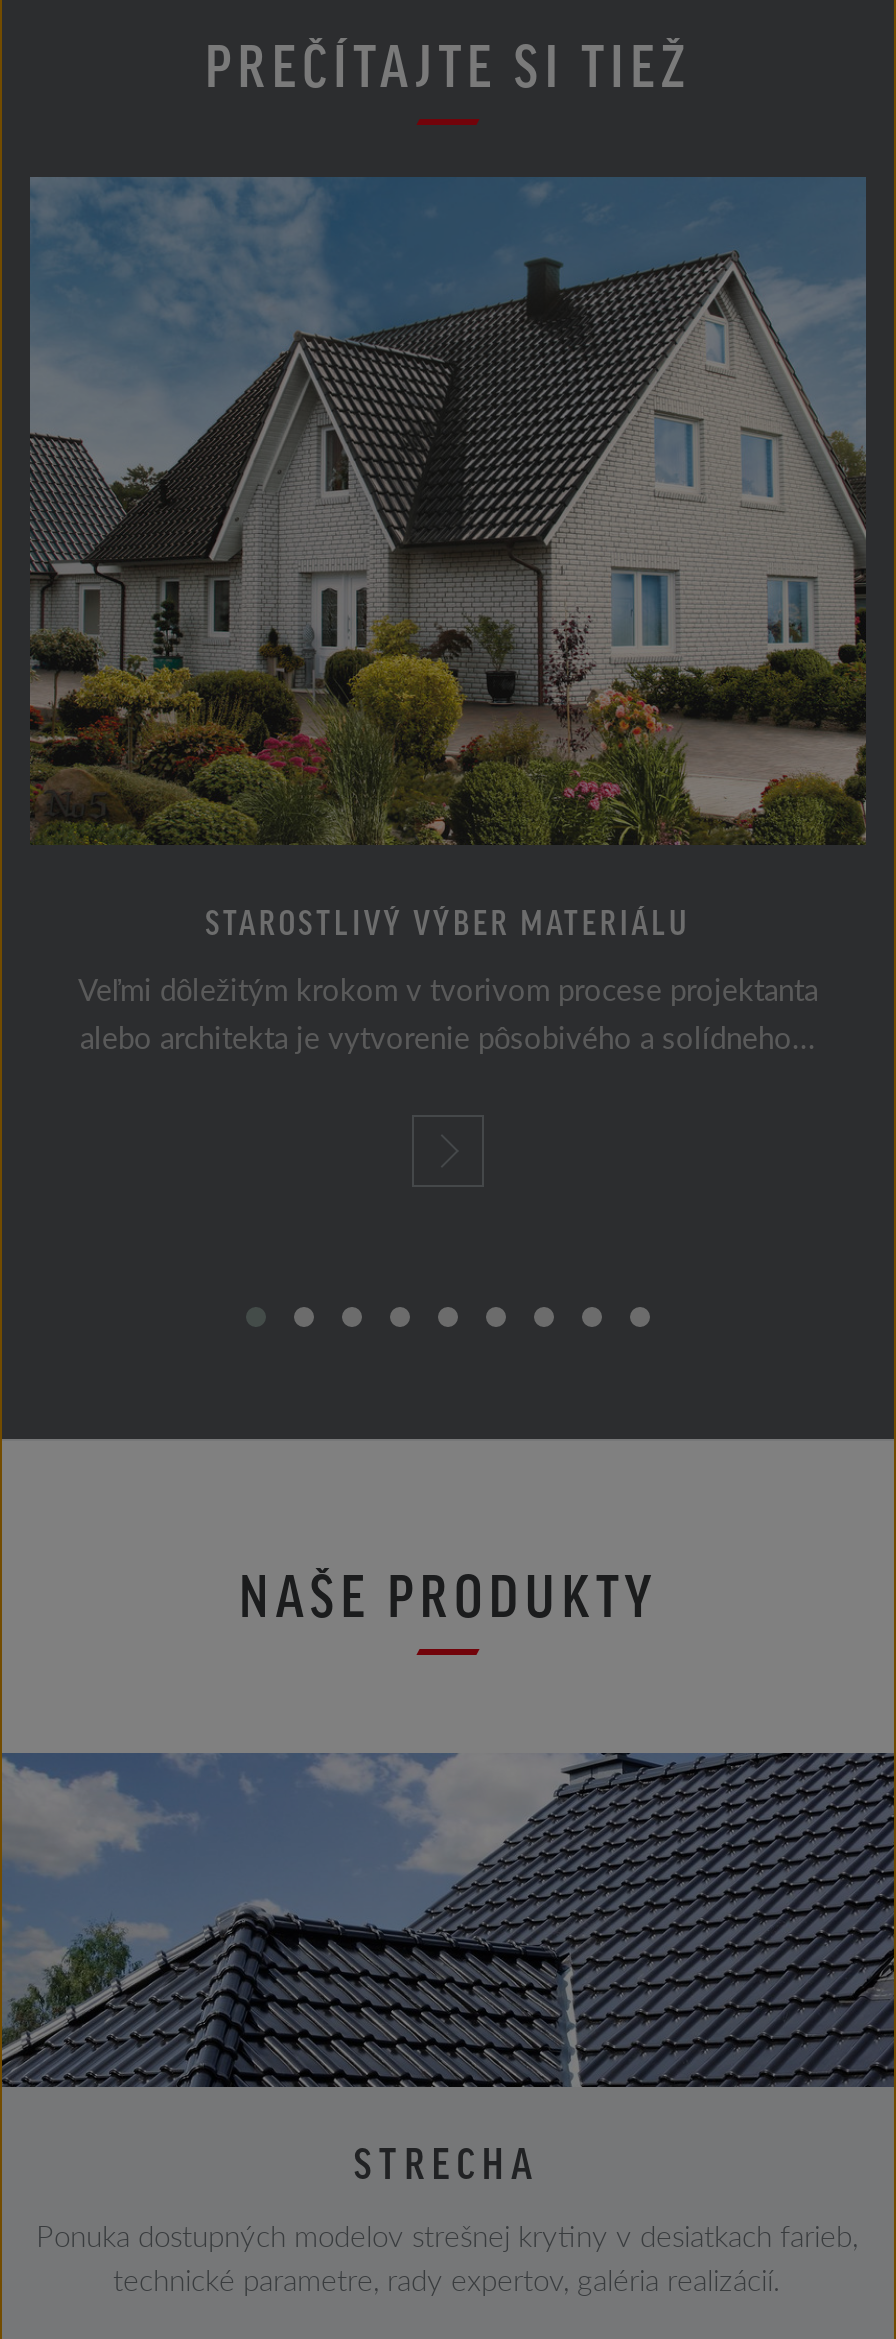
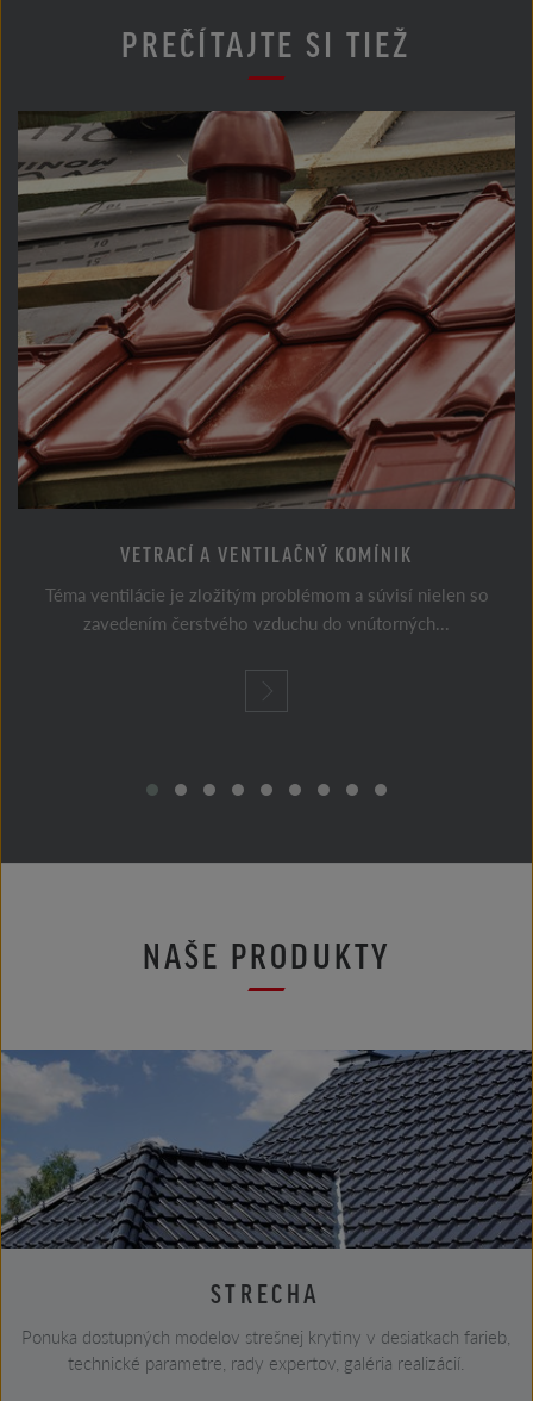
[28,175,868,939] [image] | STAROSTLIVÝ VÝBER MATERIÁLU -> [17,110,516,565] [image] | VETRACÍ A VENTILAČNÝ KOMÍNIK
[78,967,818,1057] Veľmi dôležitým krokom v tvorivom procese projektanta | alebo architekta je vytvorenie pôsobivého a solídneho... -> [45,581,488,635] Téma ventilácie je zložitým problémom a súvisí nielen so | zavedením čerstvého vzduchu do vnútorných...

